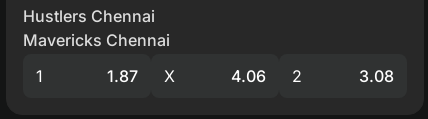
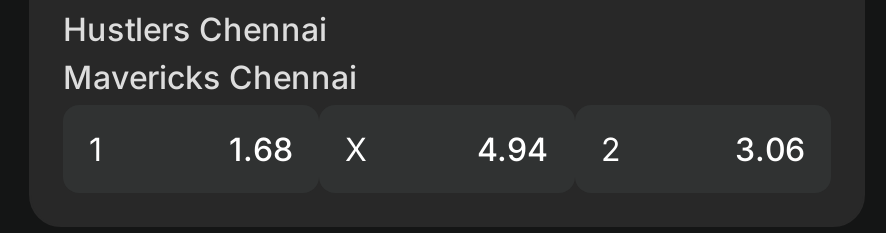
[107,66,175,86] 1.87 X -> [229,129,367,169] 1.68 X
[231,66,302,86] 4.06 2 -> [477,129,621,169] 4.94 2
[359,66,394,86] 3.08 -> [735,129,805,169] 3.06

